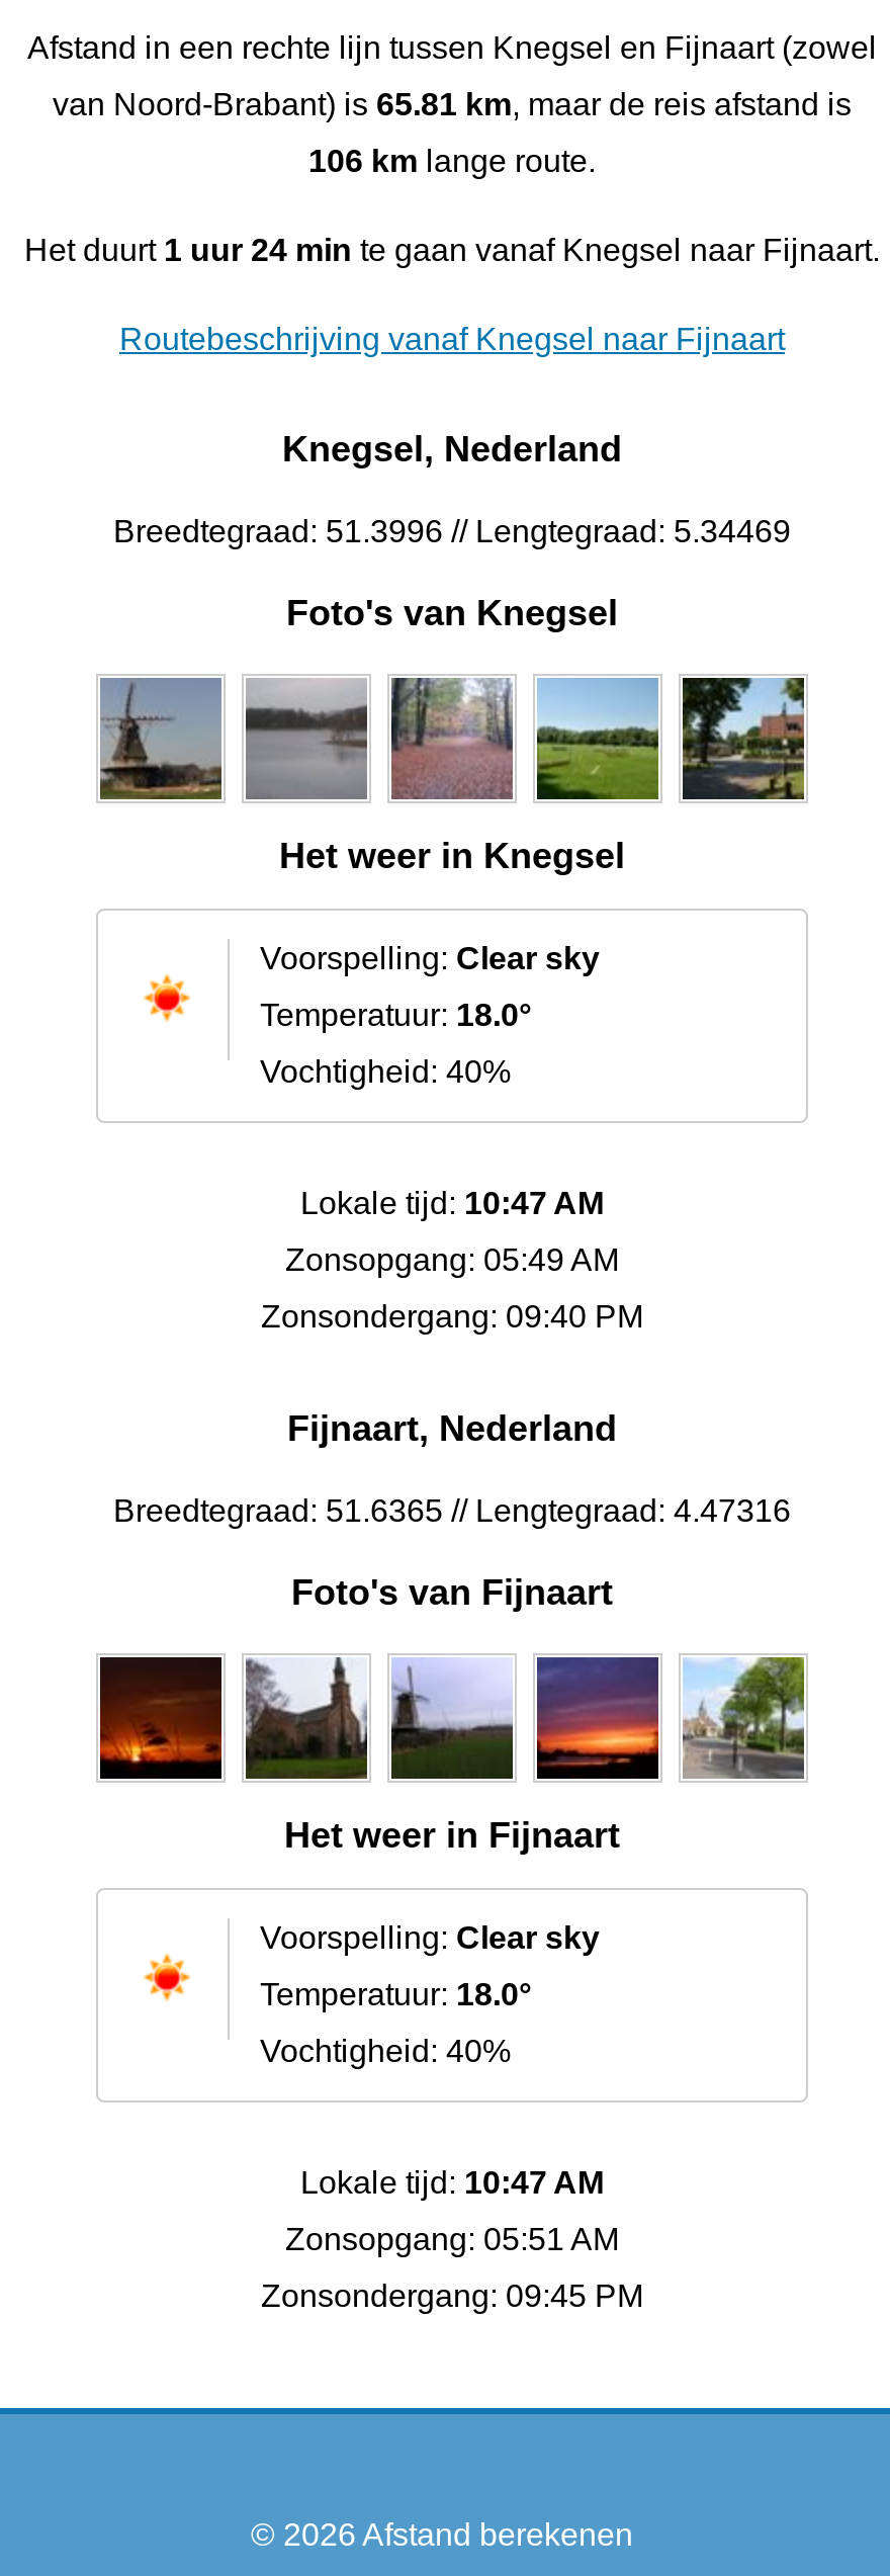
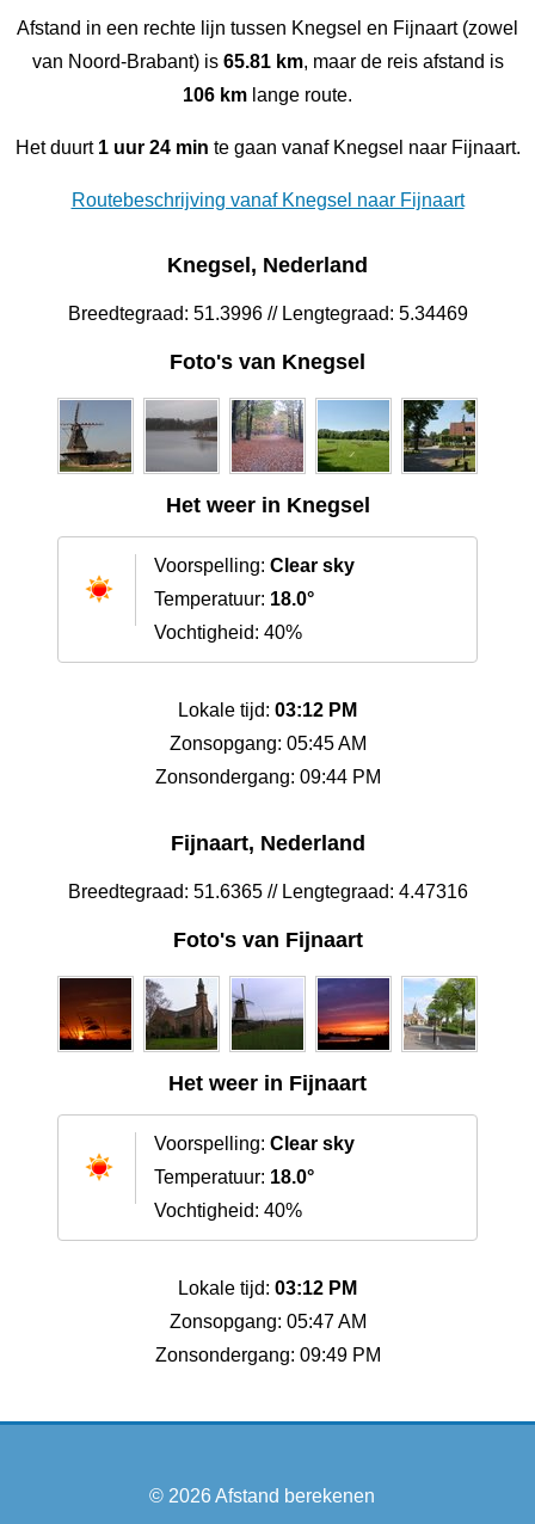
[300,1186,604,1221] Lokale tijd: 10:47 AM -> [178,700,357,721] Lokale tijd: 03:12 PM
[285,1243,619,1277] Zonsopgang: 05:49 AM -> [169,734,366,754] Zonsopgang: 05:45 AM
[261,1300,643,1334] Zonsondergang: 09:40 PM -> [155,767,380,787] Zonsondergang: 09:44 PM
[300,2165,604,2200] Lokale tijd: 10:47 AM -> [178,1278,357,1298] Lokale tijd: 03:12 PM
[285,2222,619,2256] Zonsopgang: 05:51 AM -> [169,1311,366,1332] Zonsopgang: 05:47 AM
[261,2279,643,2313] Zonsondergang: 09:45 PM -> [155,1345,380,1365] Zonsondergang: 09:49 PM

